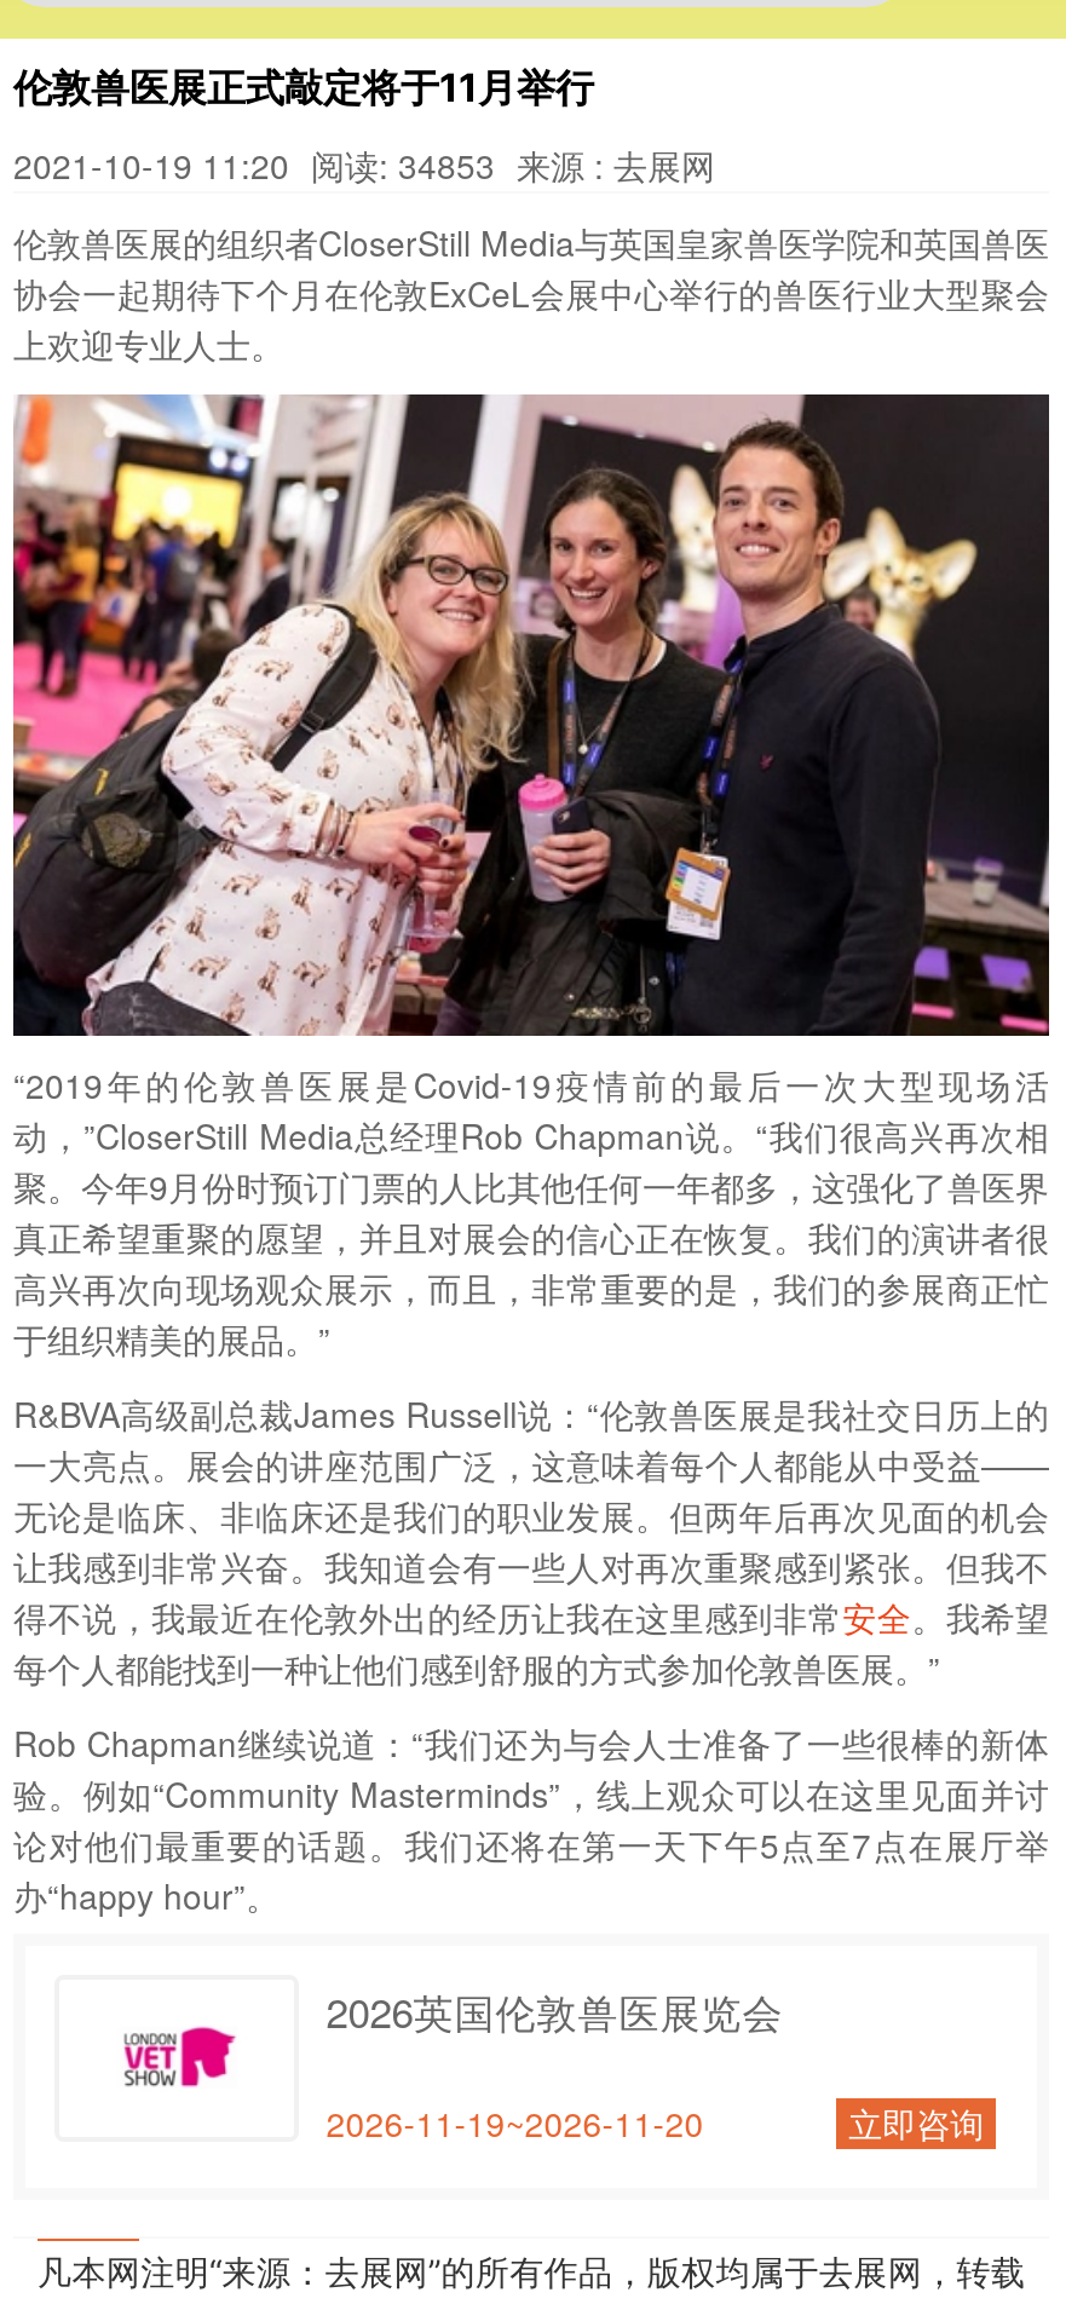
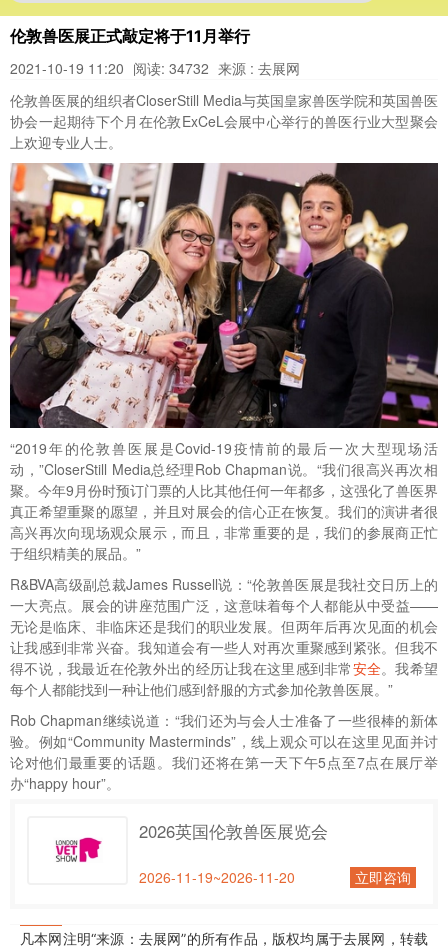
[13,140,715,189] 2021-10-19 11:20 阅读: 34853 来源 : 去展网 -> [10,58,300,78] 2021-10-19 11:20 阅读: 34732 来源 : 去展网

